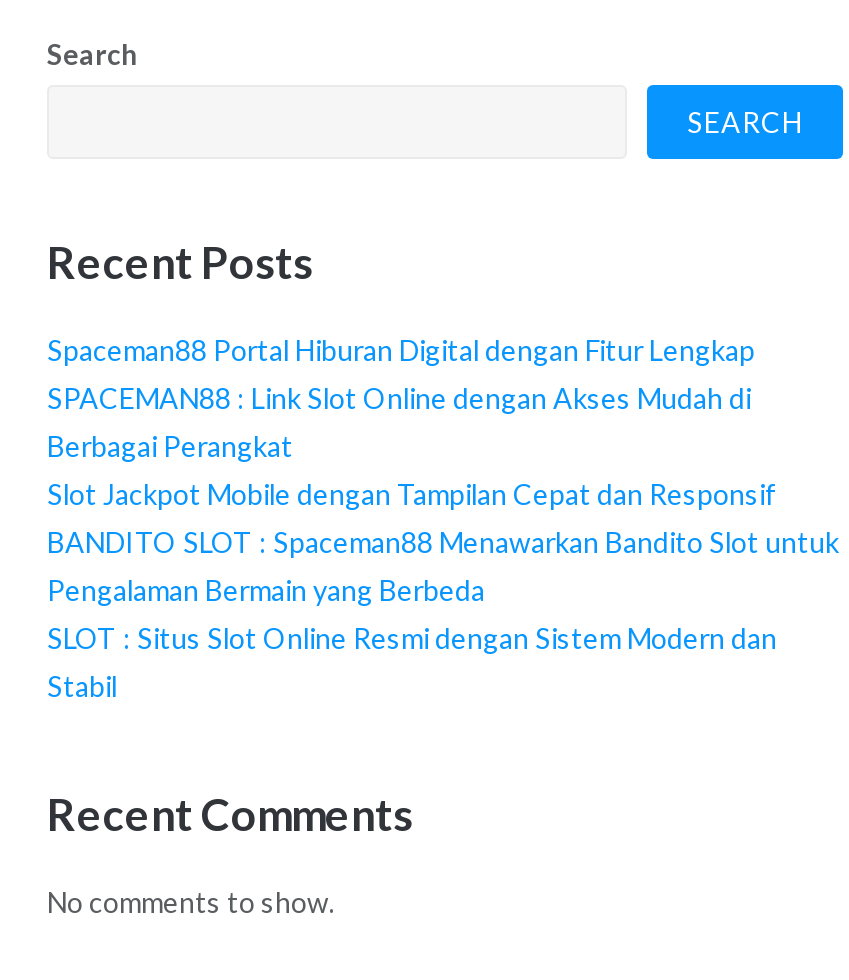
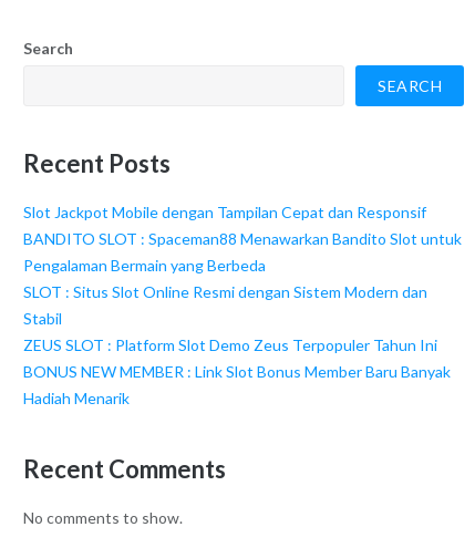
[47,333,755,463] Spaceman88 Portal Hiburan Digital dengan Fitur Lengkap | SPACEMAN88 : Link Slot Online dengan Akses Mudah di | Berbagai Perangkat -> none
moved [47,477,839,703] -> [23,203,462,328]: Slot Jackpot Mobile dengan Tampilan Cepat dan Responsif | BANDITO SLOT : Spaceman88 Menawarkan Bandito Slot untuk | Pengalaman Bermain yang Berbeda | SLOT : Situs Slot Online Resmi dengan Sistem Modern dan | Stabil
none -> [23,336,451,408] ZEUS SLOT : Platform Slot Demo Zeus Terpopuler Tahun Ini | BONUS NEW MEMBER : Link Slot Bonus Member Baru Banyak | Hadiah Menarik

